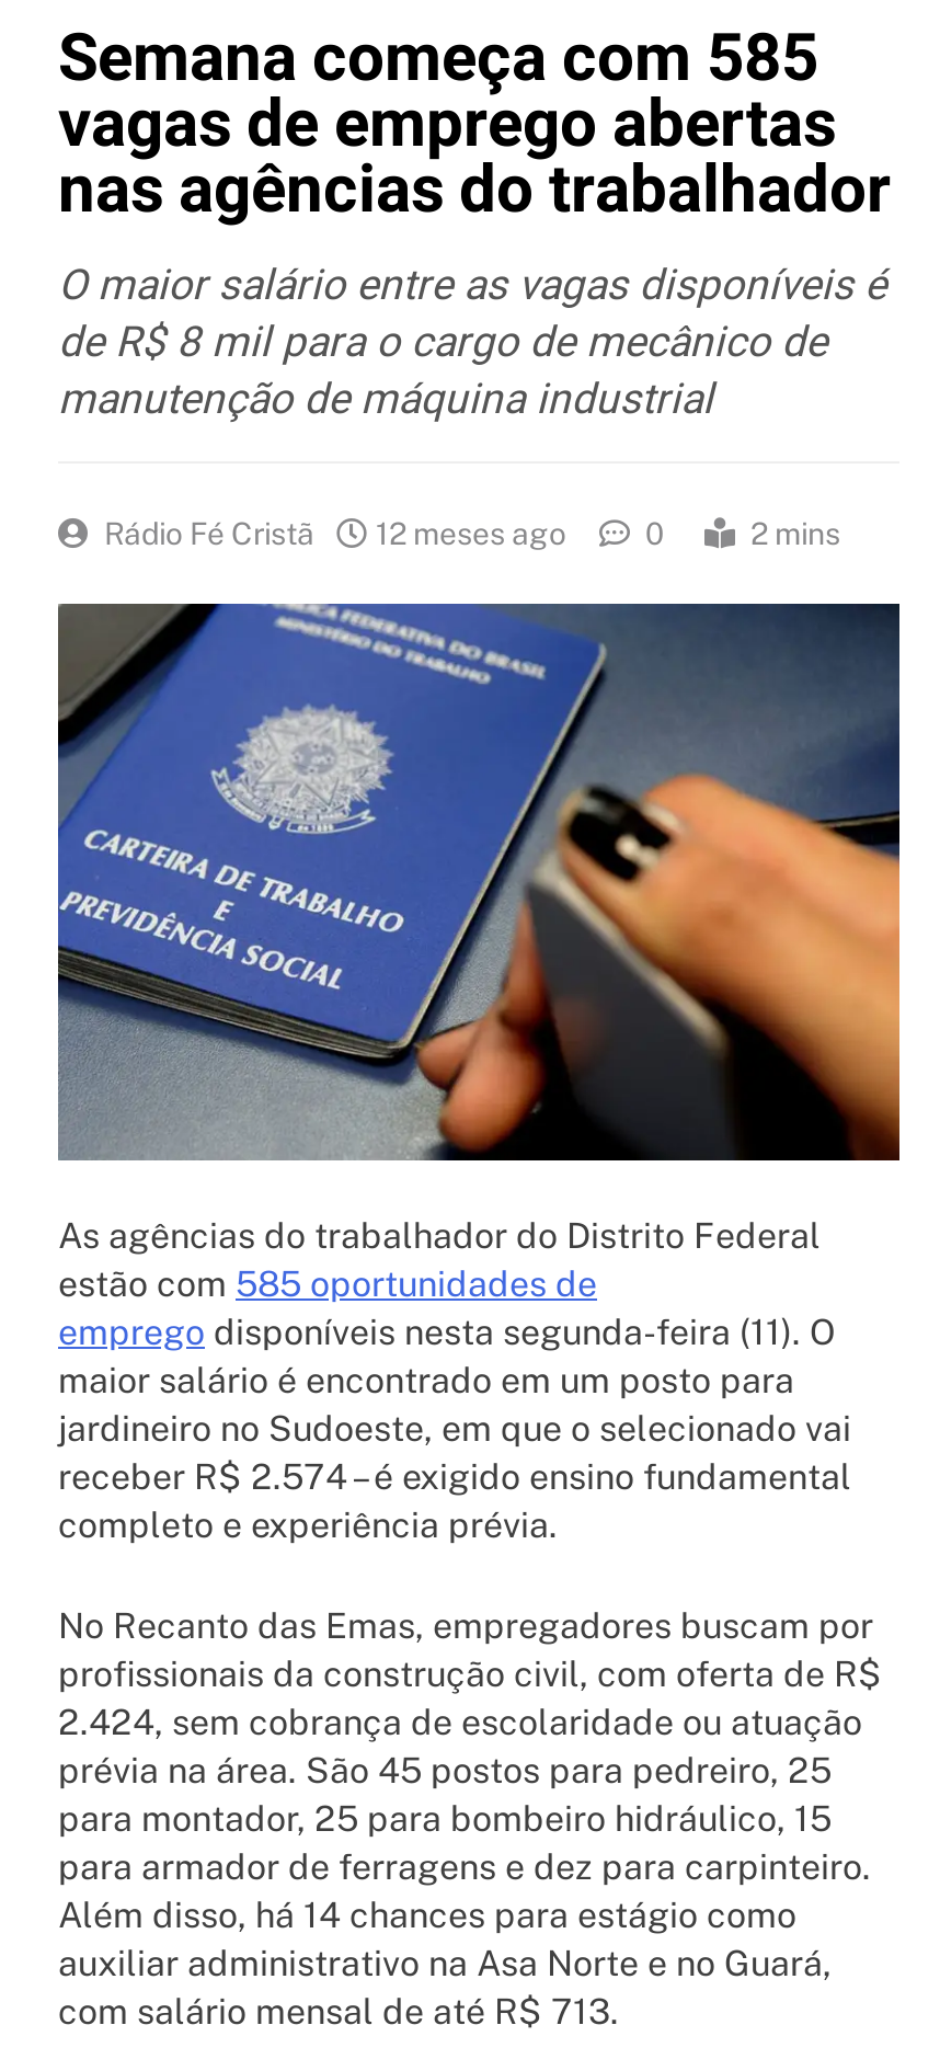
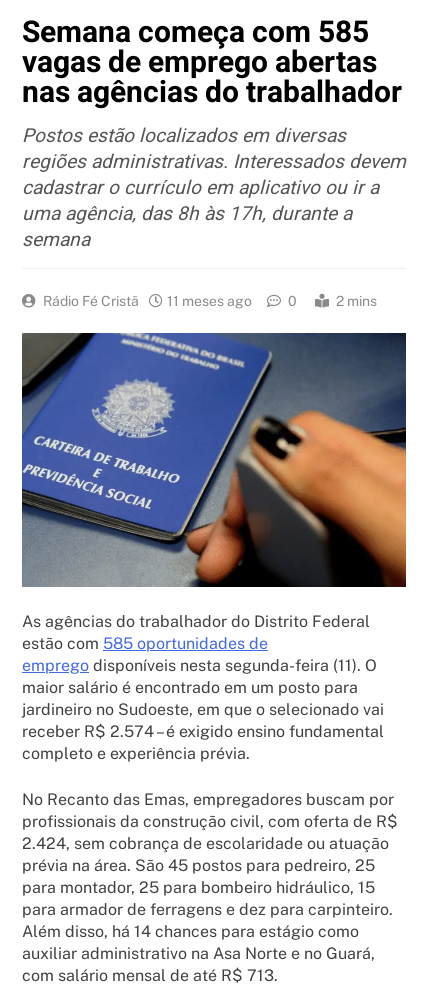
[58,256,886,431] O maior salário entre as vagas disponíveis é | de R$ 8 mil para o cargo de mecânico de | manutenção de máquina industrial -> [22,122,406,254] Postos estão localizados em diversas | regiões administrativas. Interessados devem | cadastrar o currículo em aplicativo ou ir a | uma agência, das 8h às 17h, durante a | semana
[104,516,566,551] Rádio Fé Cristã 12 meses ago -> [43,293,252,309] Rádio Fé Cristã 11 meses ago

